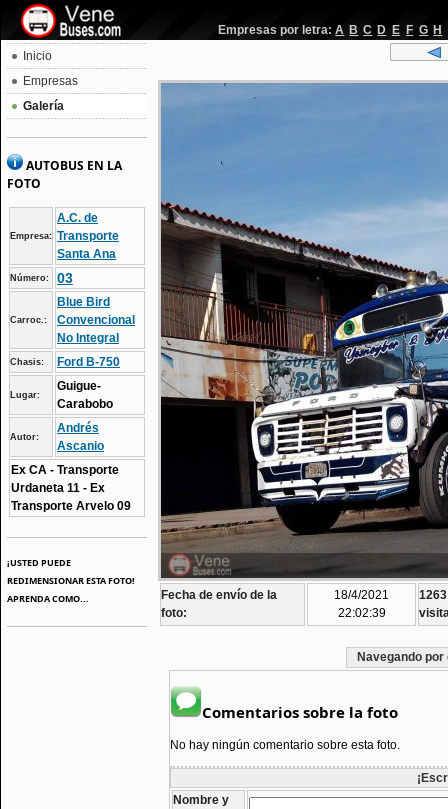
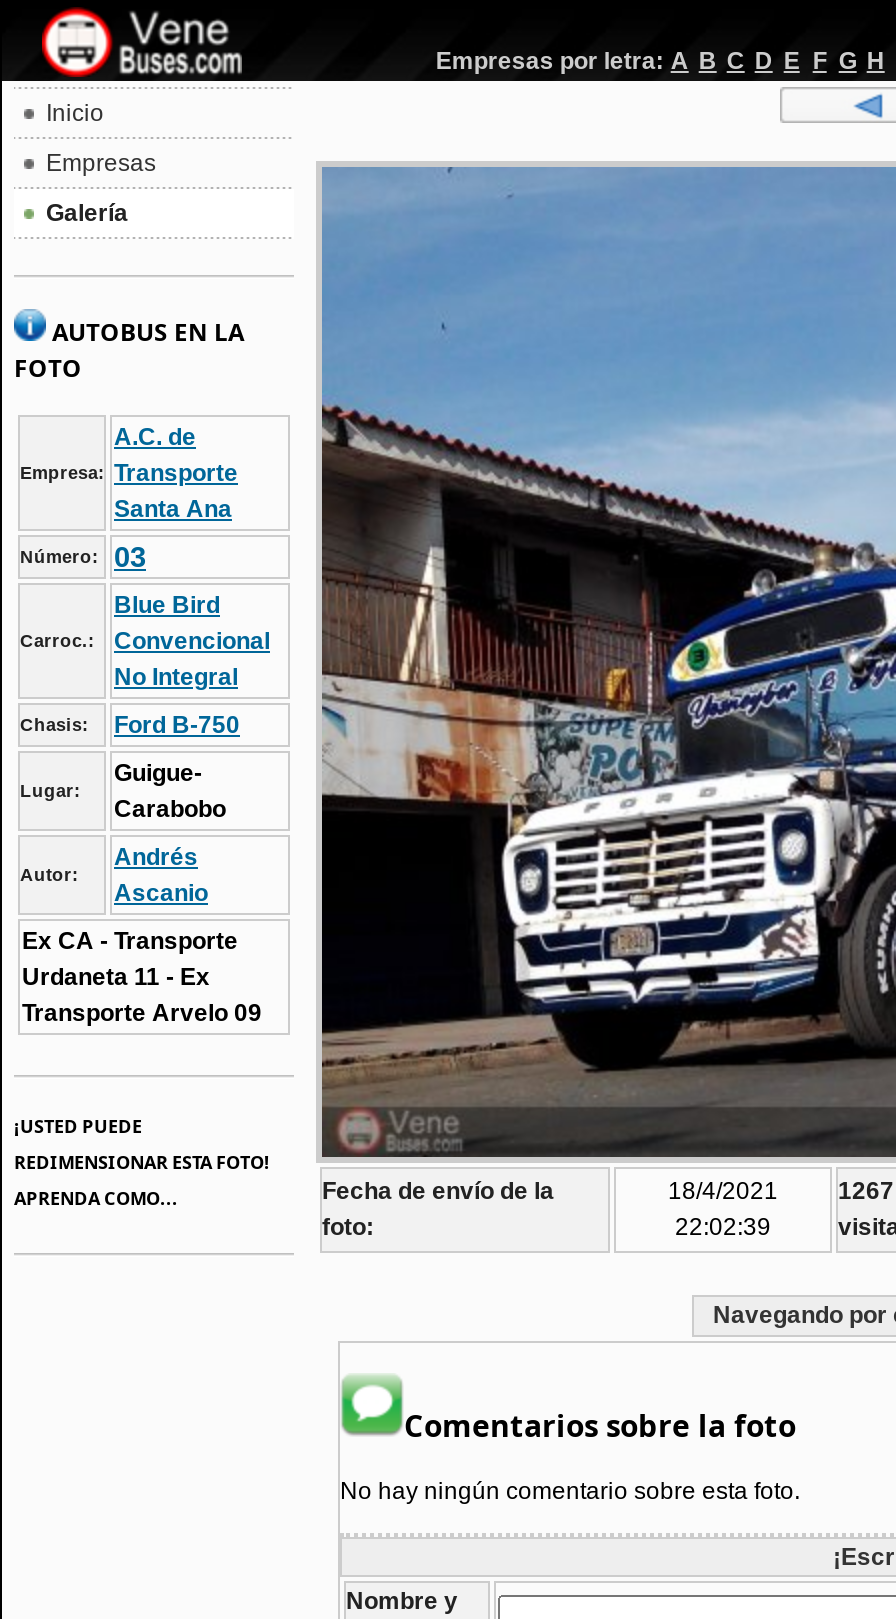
[419,588,447,602] 1263 -> [838,1177,894,1205] 1267

